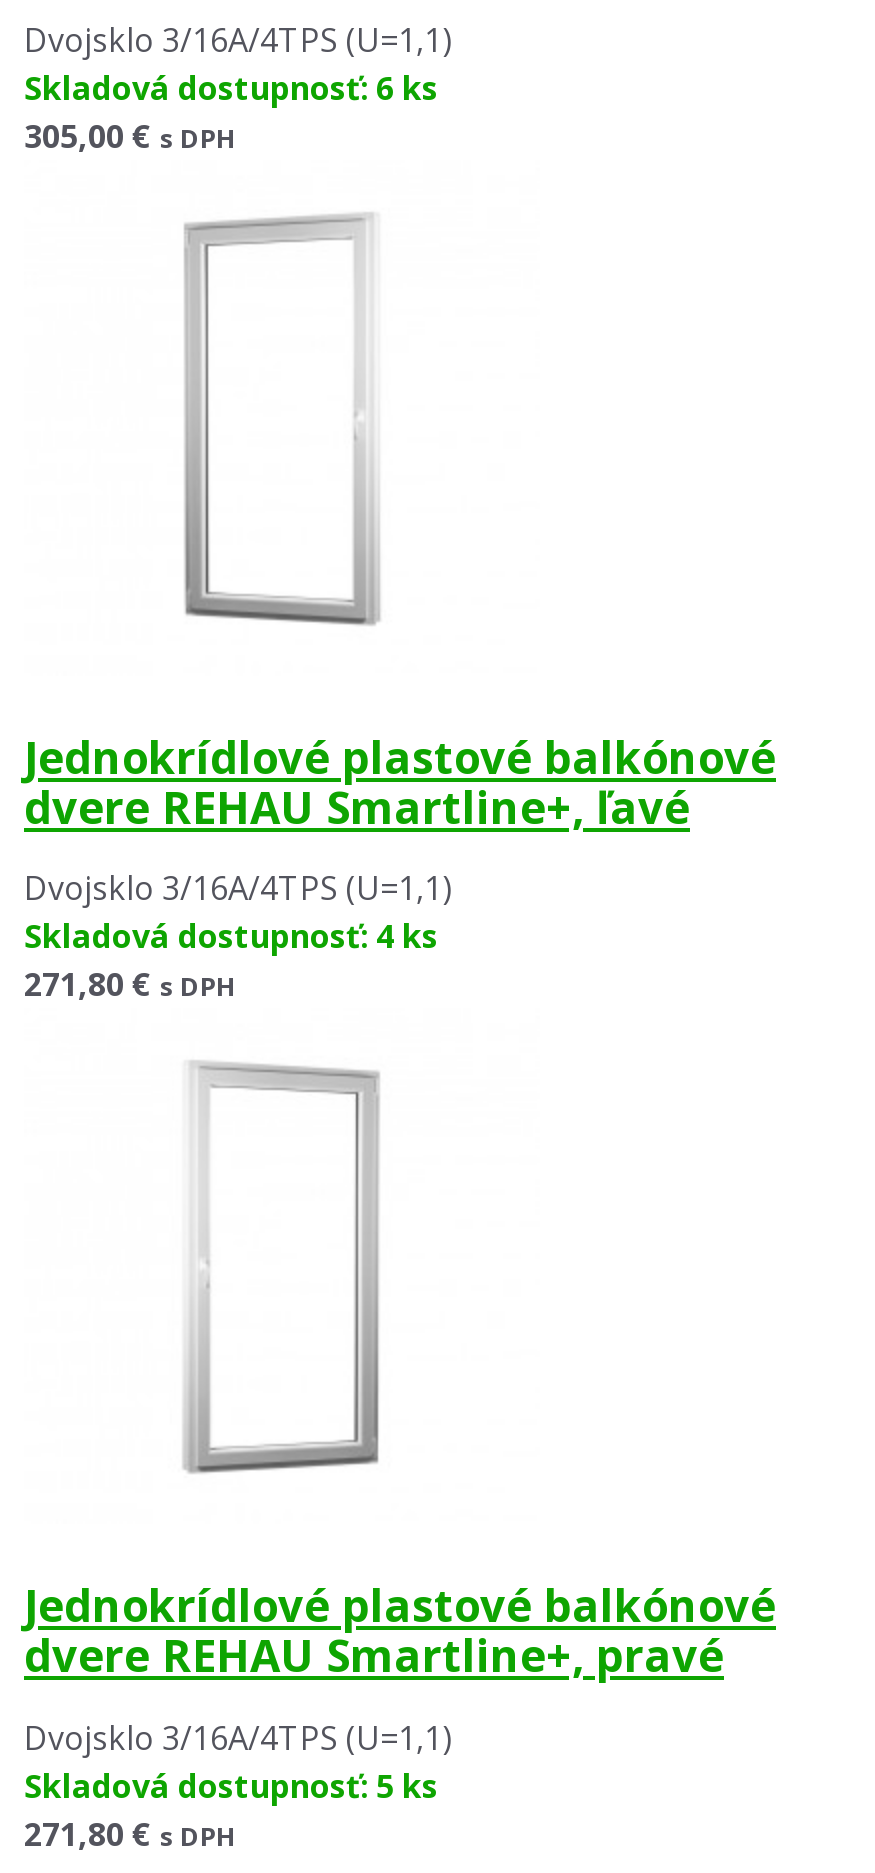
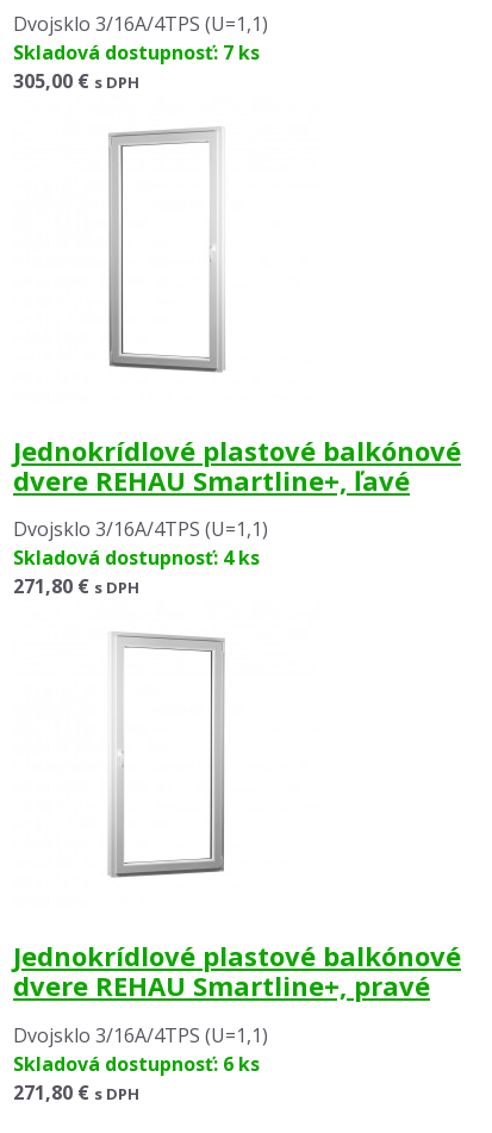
moved [24,66,438,110] -> [13,1051,260,1077]: Skladová dostupnosť: 6 ks
none -> [13,39,260,66] Skladová dostupnosť: 7 ks
[24,1764,438,1808] Skladová dostupnosť: 5 ks -> none

